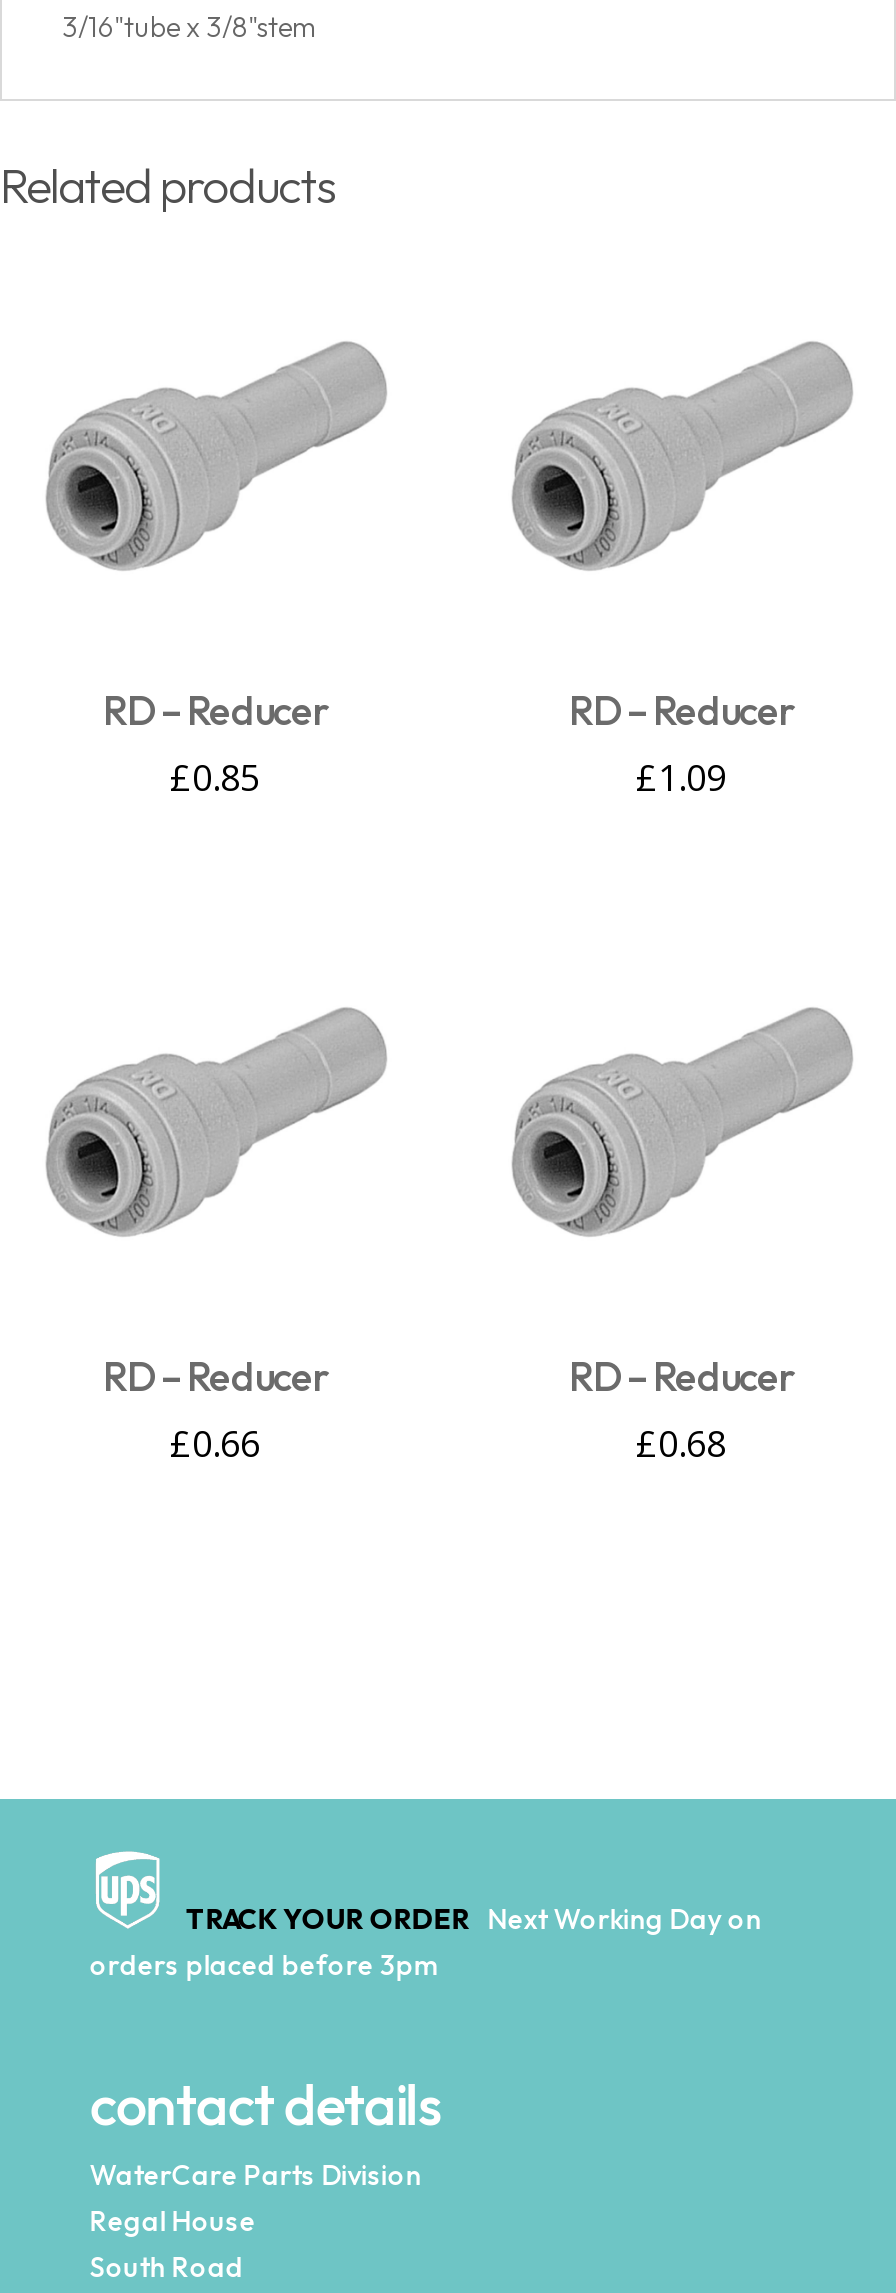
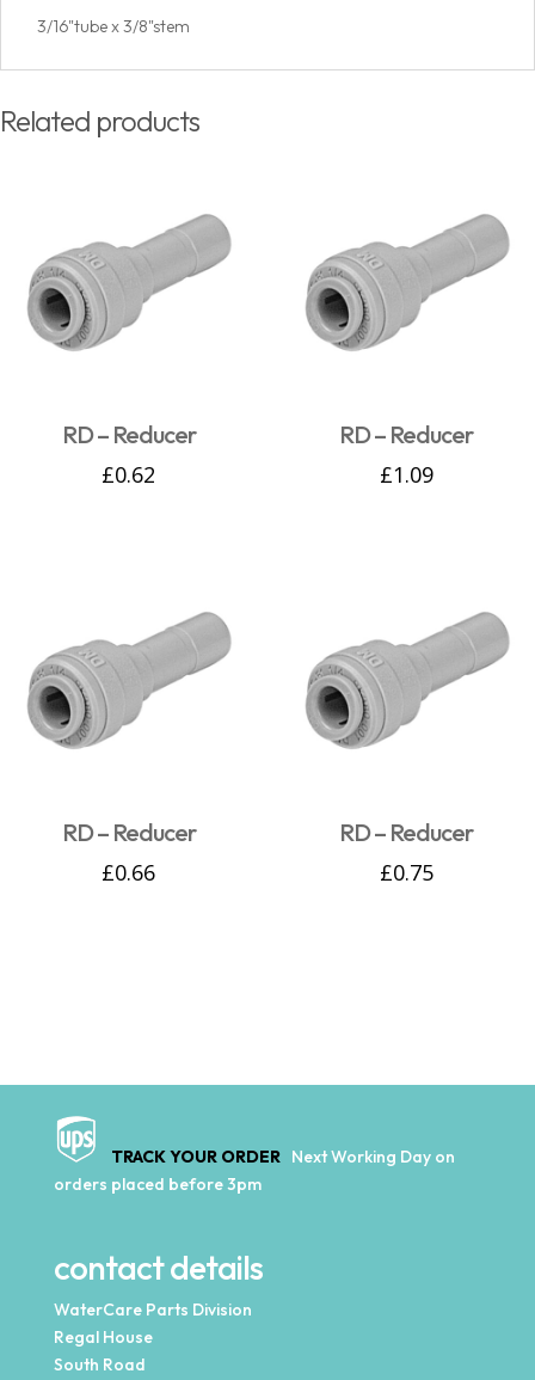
[170,753,260,801] £0.85 -> [102,460,155,489] £0.62
[636,1418,726,1466] £0.68 -> [380,857,433,886] £0.75

